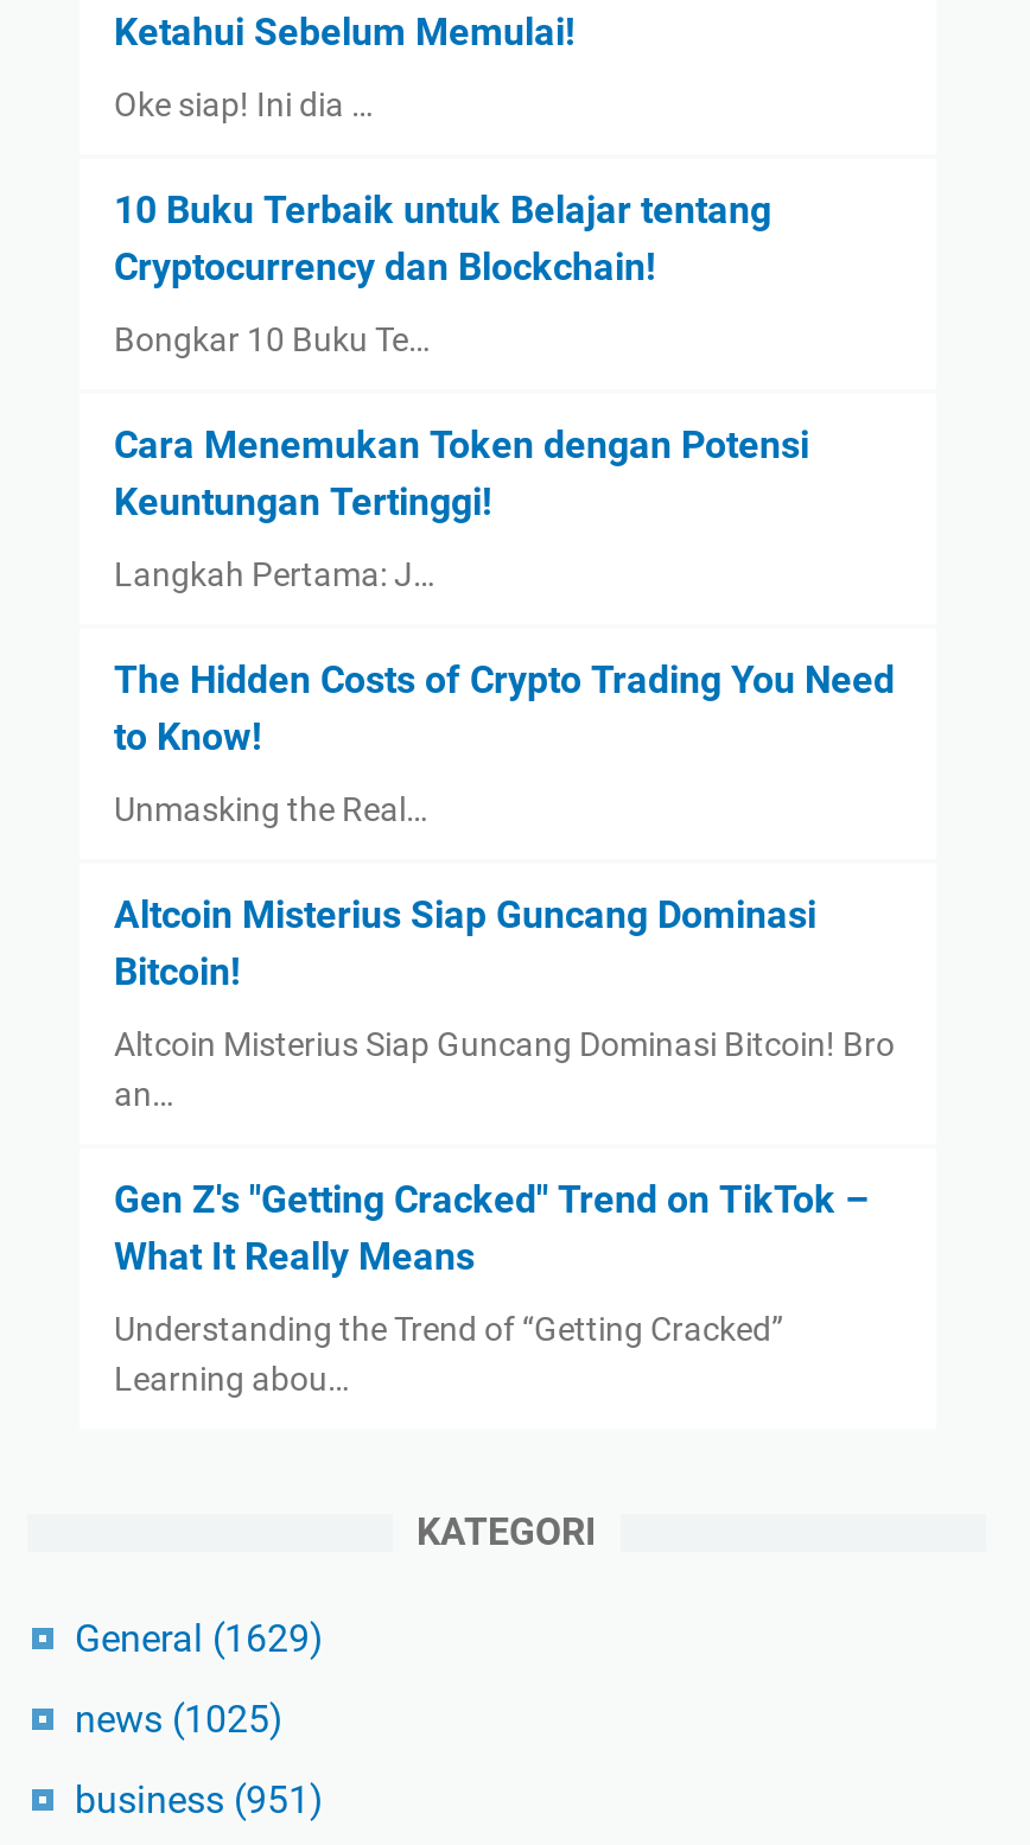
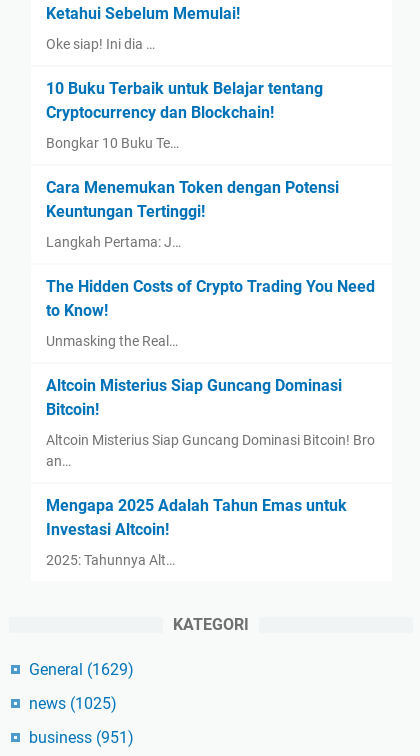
[114,1176,869,1278] Gen Z's "Getting Cracked" Trend on TikTok – | What It Really Means -> [45,496,346,539] Mengapa 2025 Adalah Tahun Emas untuk | Investasi Altcoin!
[114,1309,783,1397] Understanding the Trend of “Getting Cracked” | Learning abou… -> [45,552,174,568] 2025: Tahunnya Alt…

